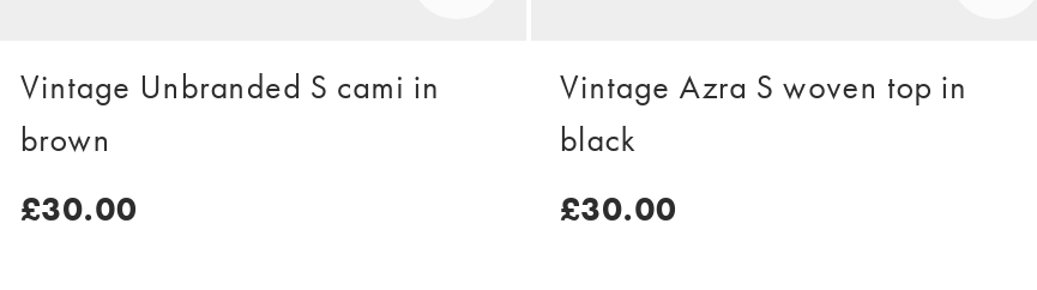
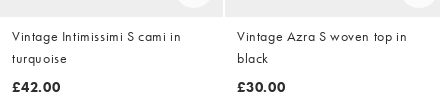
[20,65,440,161] Vintage Unbranded S cami in | brown -> [12,27,181,67] Vintage Intimissimi S cami in | turquoise
[20,187,137,231] £30.00 -> [12,78,61,96] £42.00

